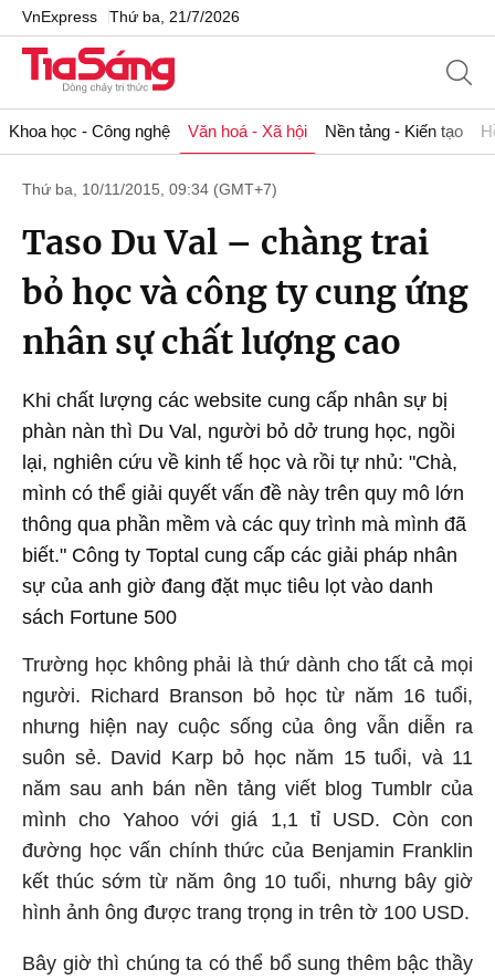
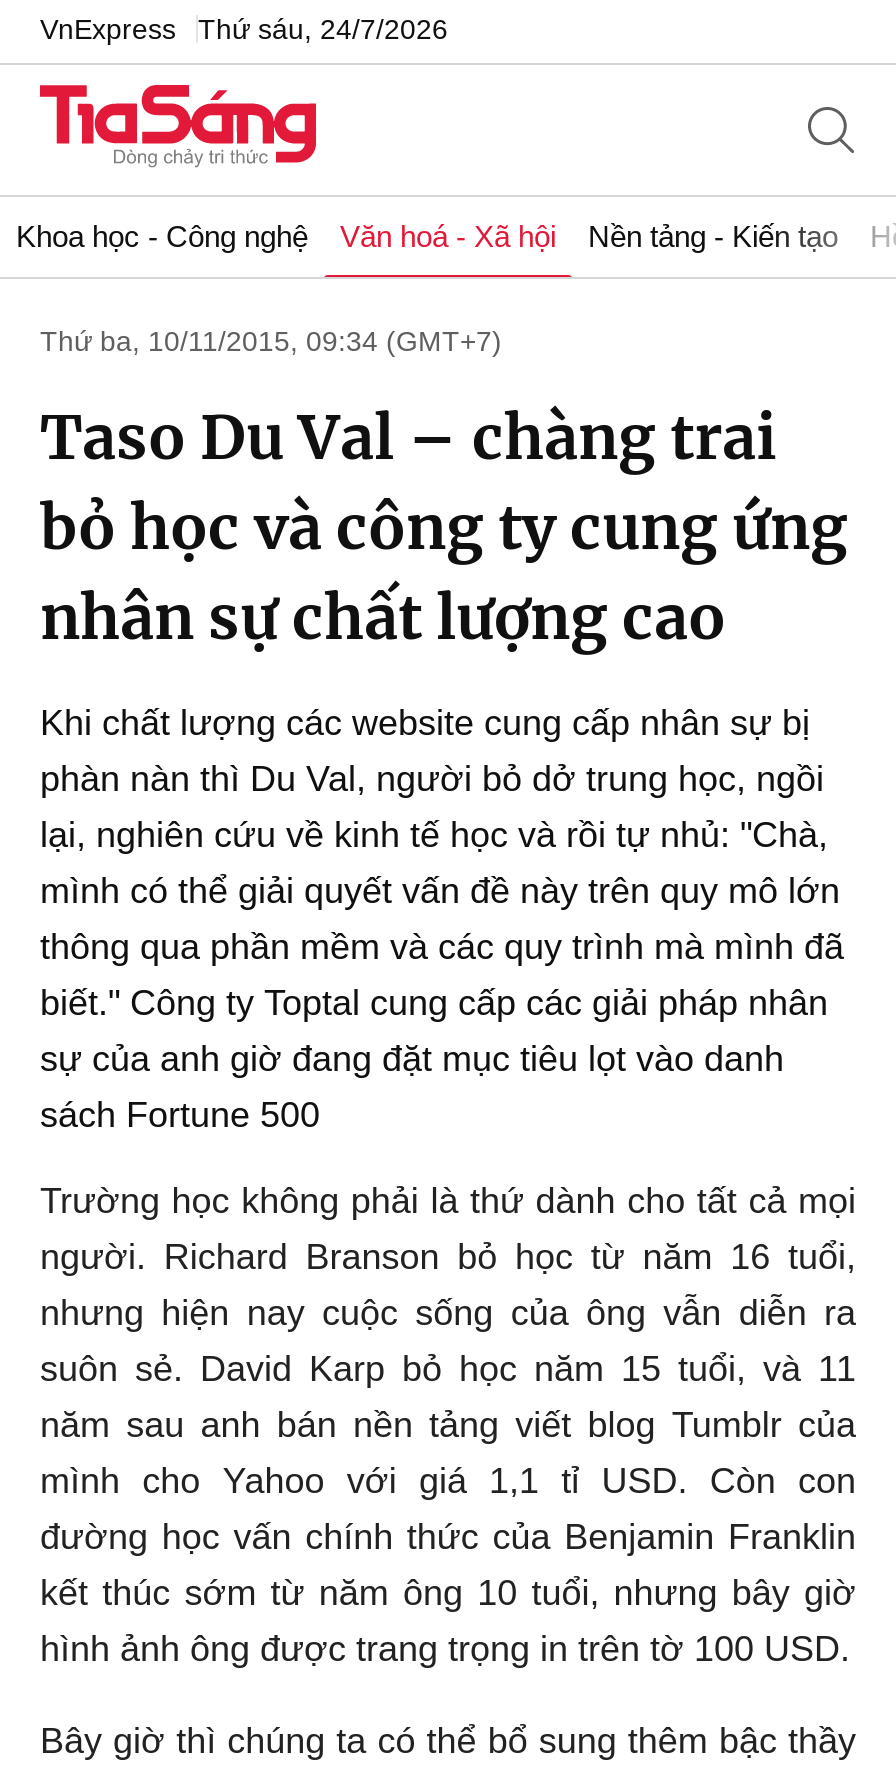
[22,7,240,25] VnExpress Thứ ba, 21/7/2026 -> [40,12,448,44] VnExpress Thứ sáu, 24/7/2026

